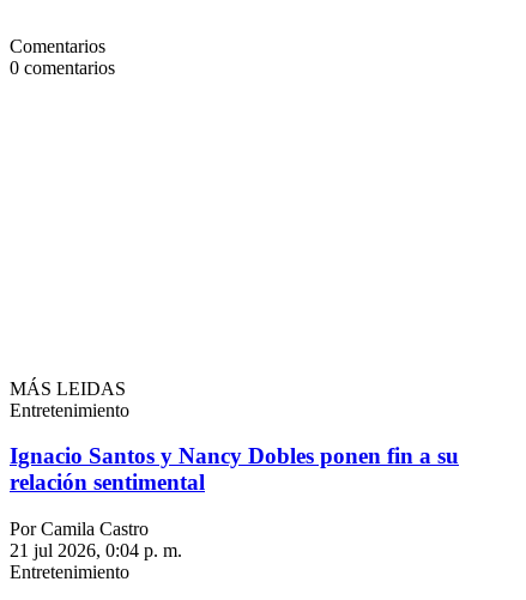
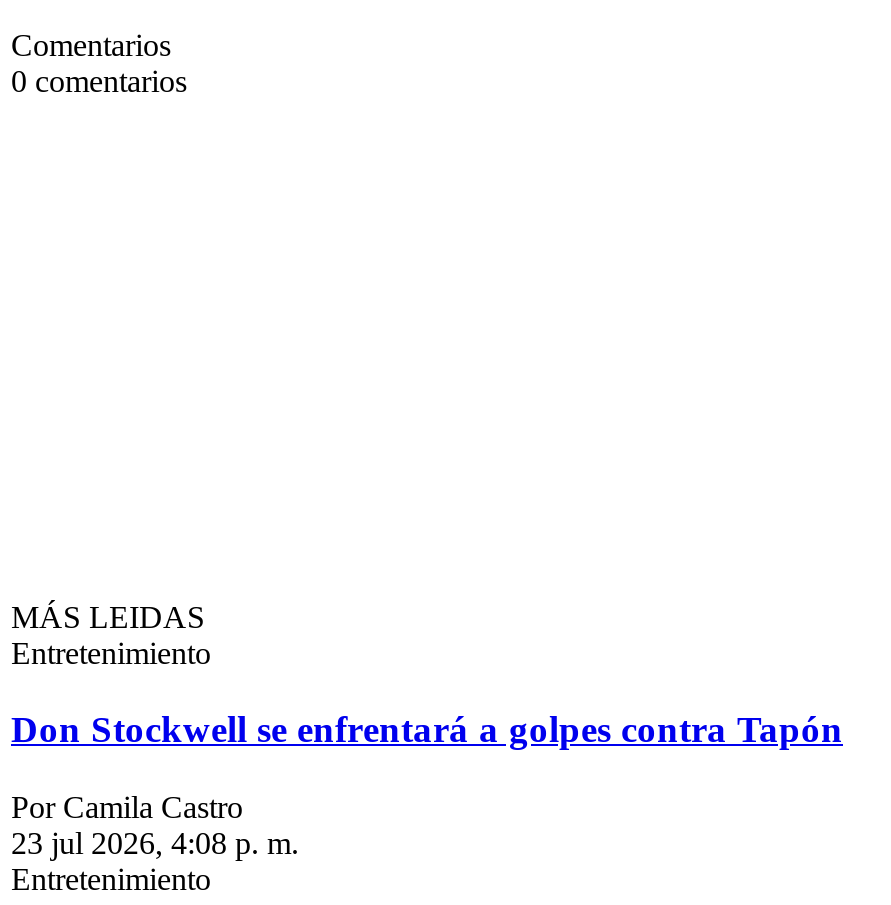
[10,444,459,495] Ignacio Santos y Nancy Dobles ponen fin a su | relación sentimental -> [11,709,843,751] Don Stockwell se enfrentará a golpes contra Tapón
[10,540,182,561] 21 jul 2026, 0:04 p. m. -> [11,826,299,860] 23 jul 2026, 4:08 p. m.

